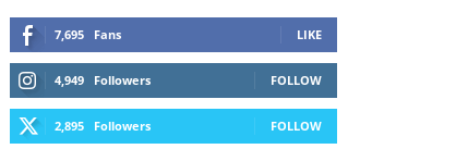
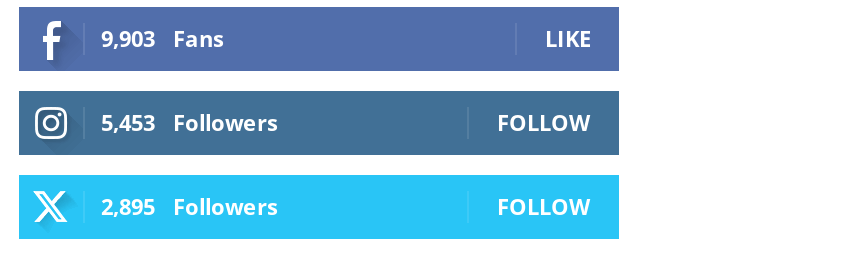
[55,26,121,42] 7,695 Fans -> [101,23,223,53] 9,903 Fans
[55,72,151,88] 4,949 Followers -> [101,107,277,137] 5,453 Followers

